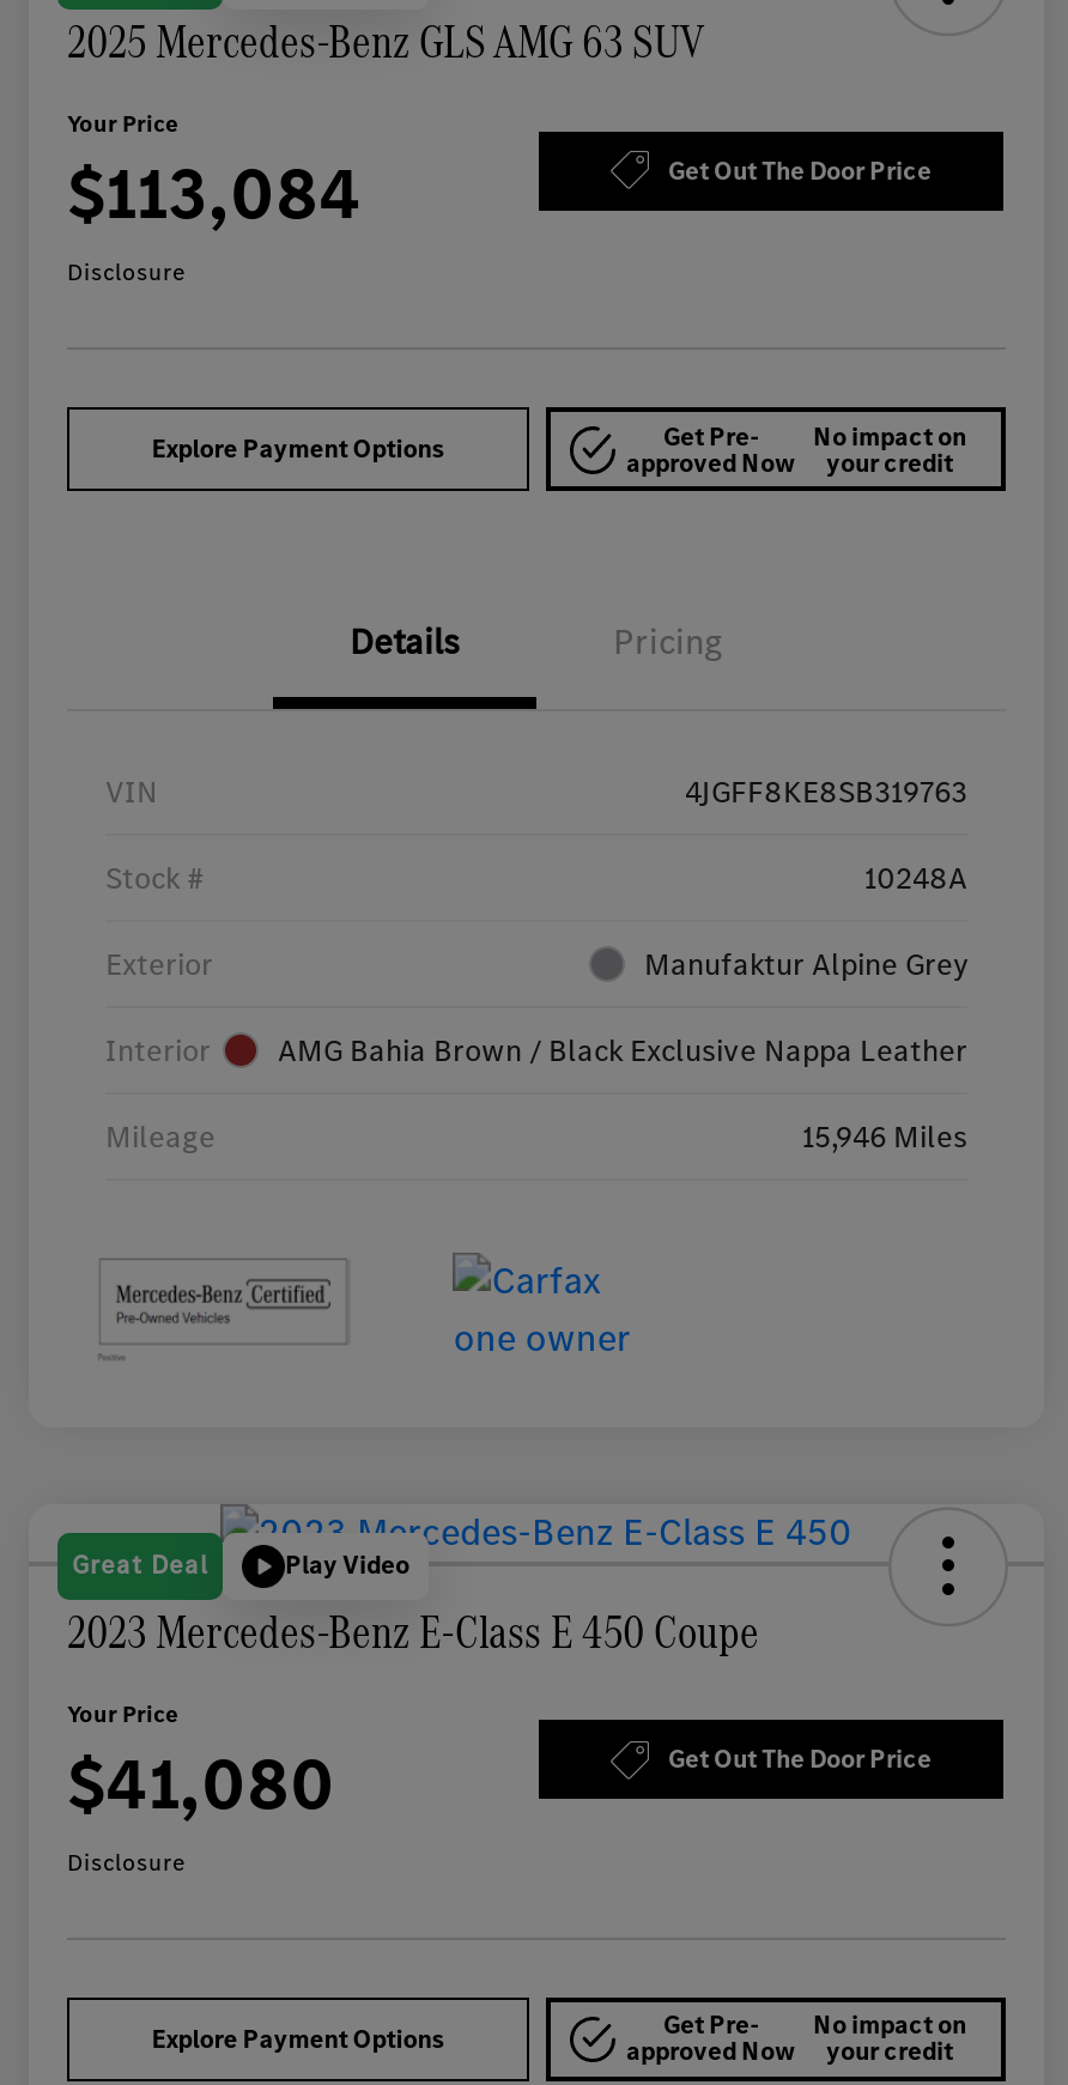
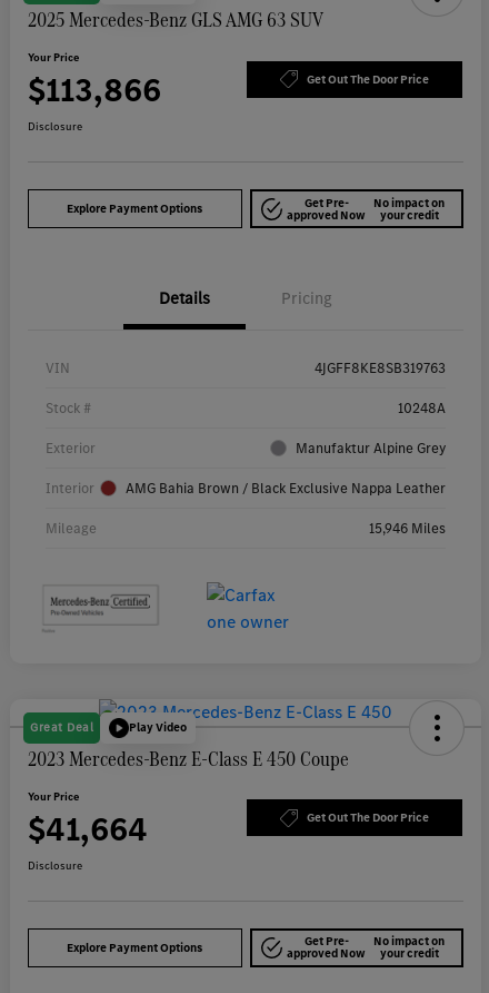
[67,147,362,243] $113,084 -> [28,68,161,113] $113,866
[67,1737,335,1832] $41,080 -> [28,807,148,852] $41,664

